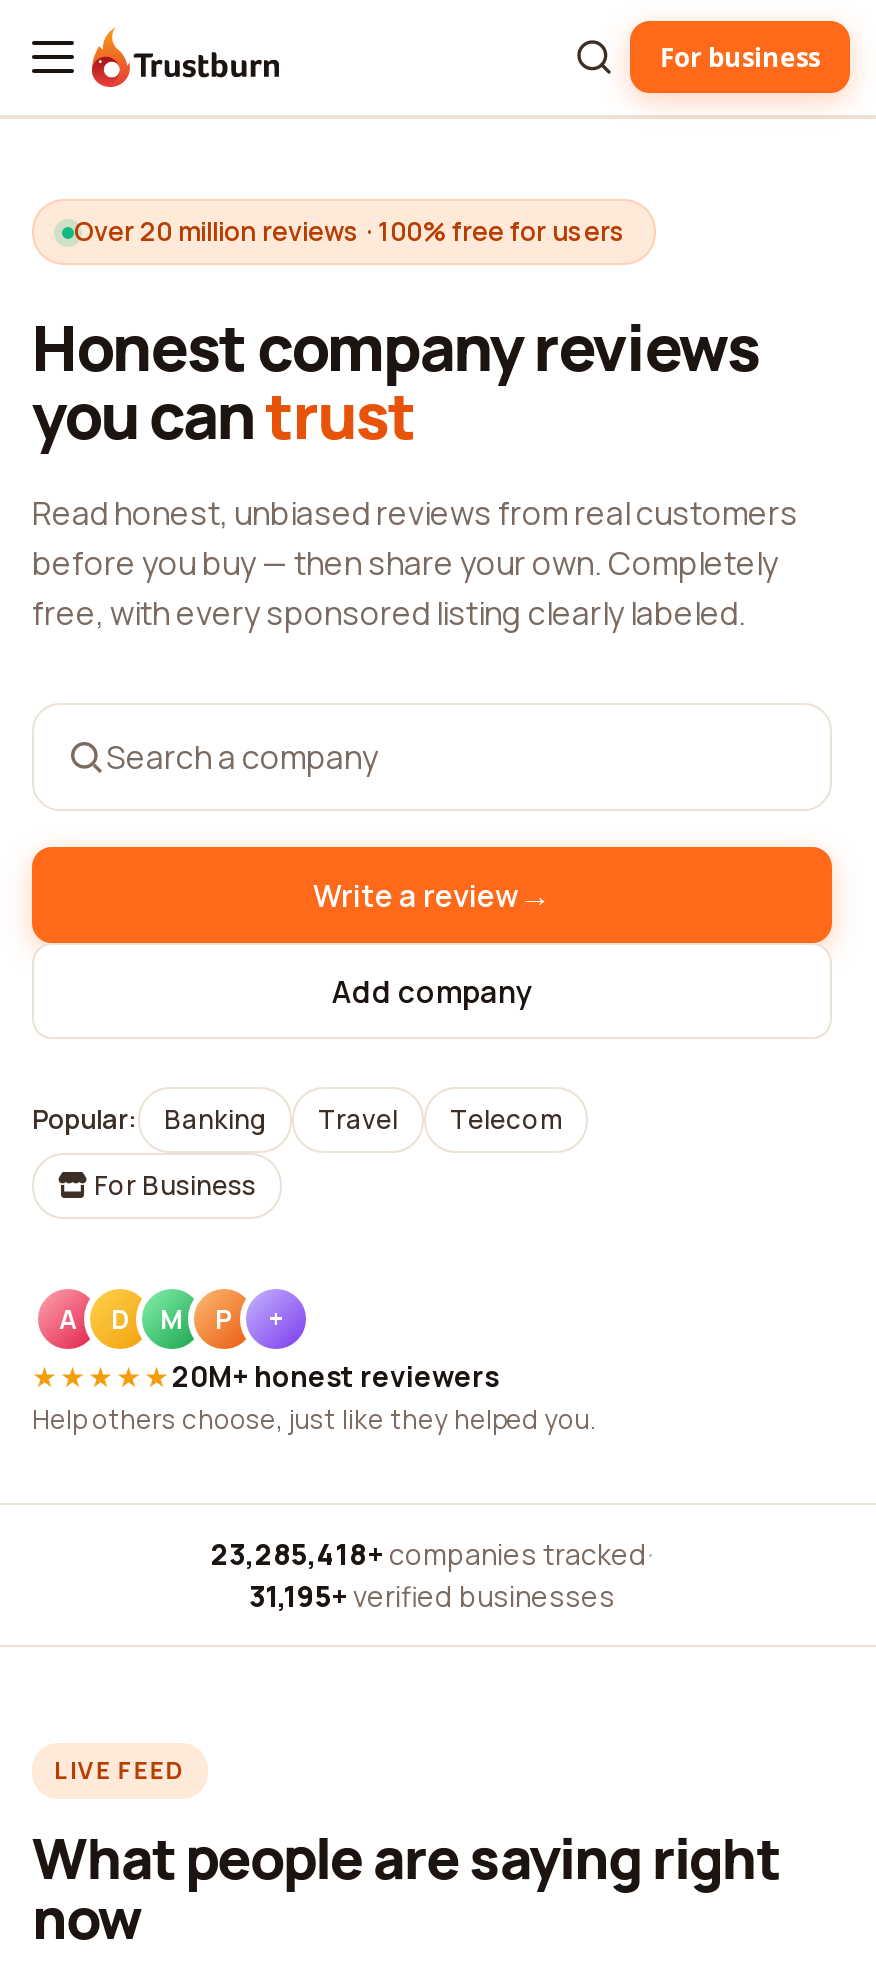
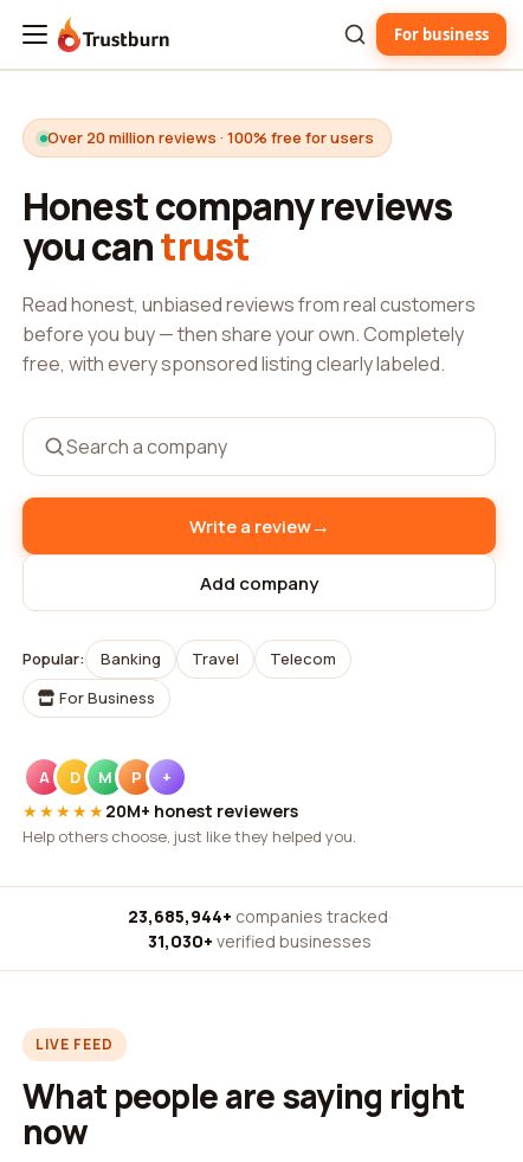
[211,1535,653,1573] 23,285,418+ companies tracked · -> [127,905,391,927] 23,685,944+ companies tracked ·
[249,1577,615,1615] 31,195+ verified businesses -> [147,930,371,952] 31,030+ verified businesses

